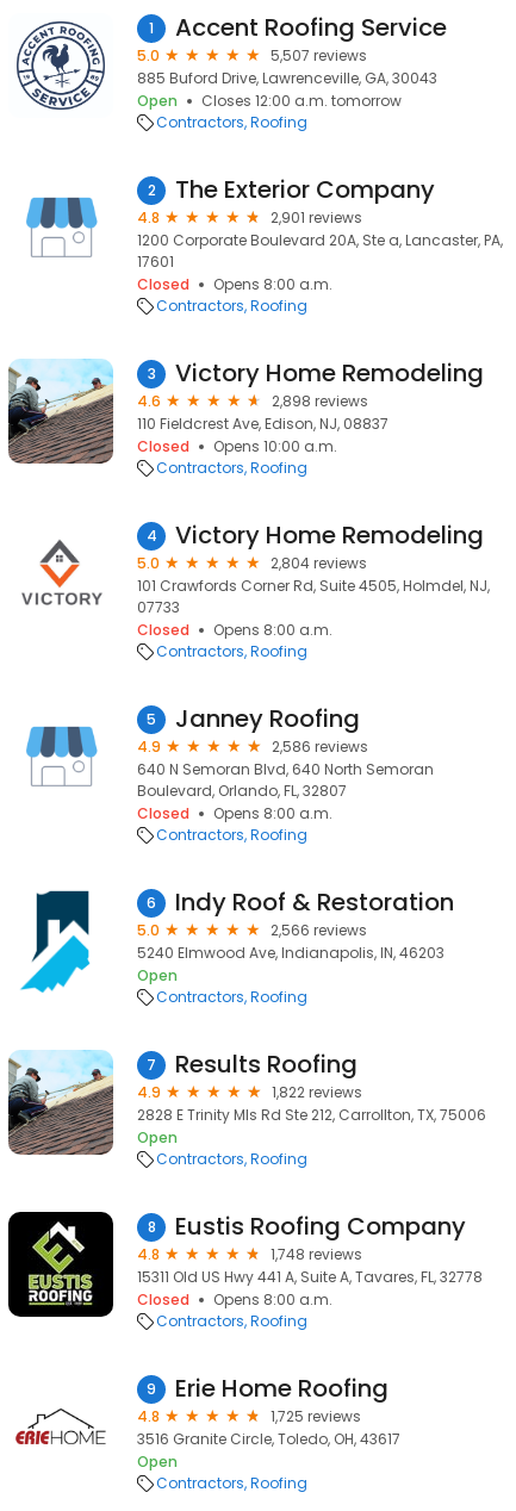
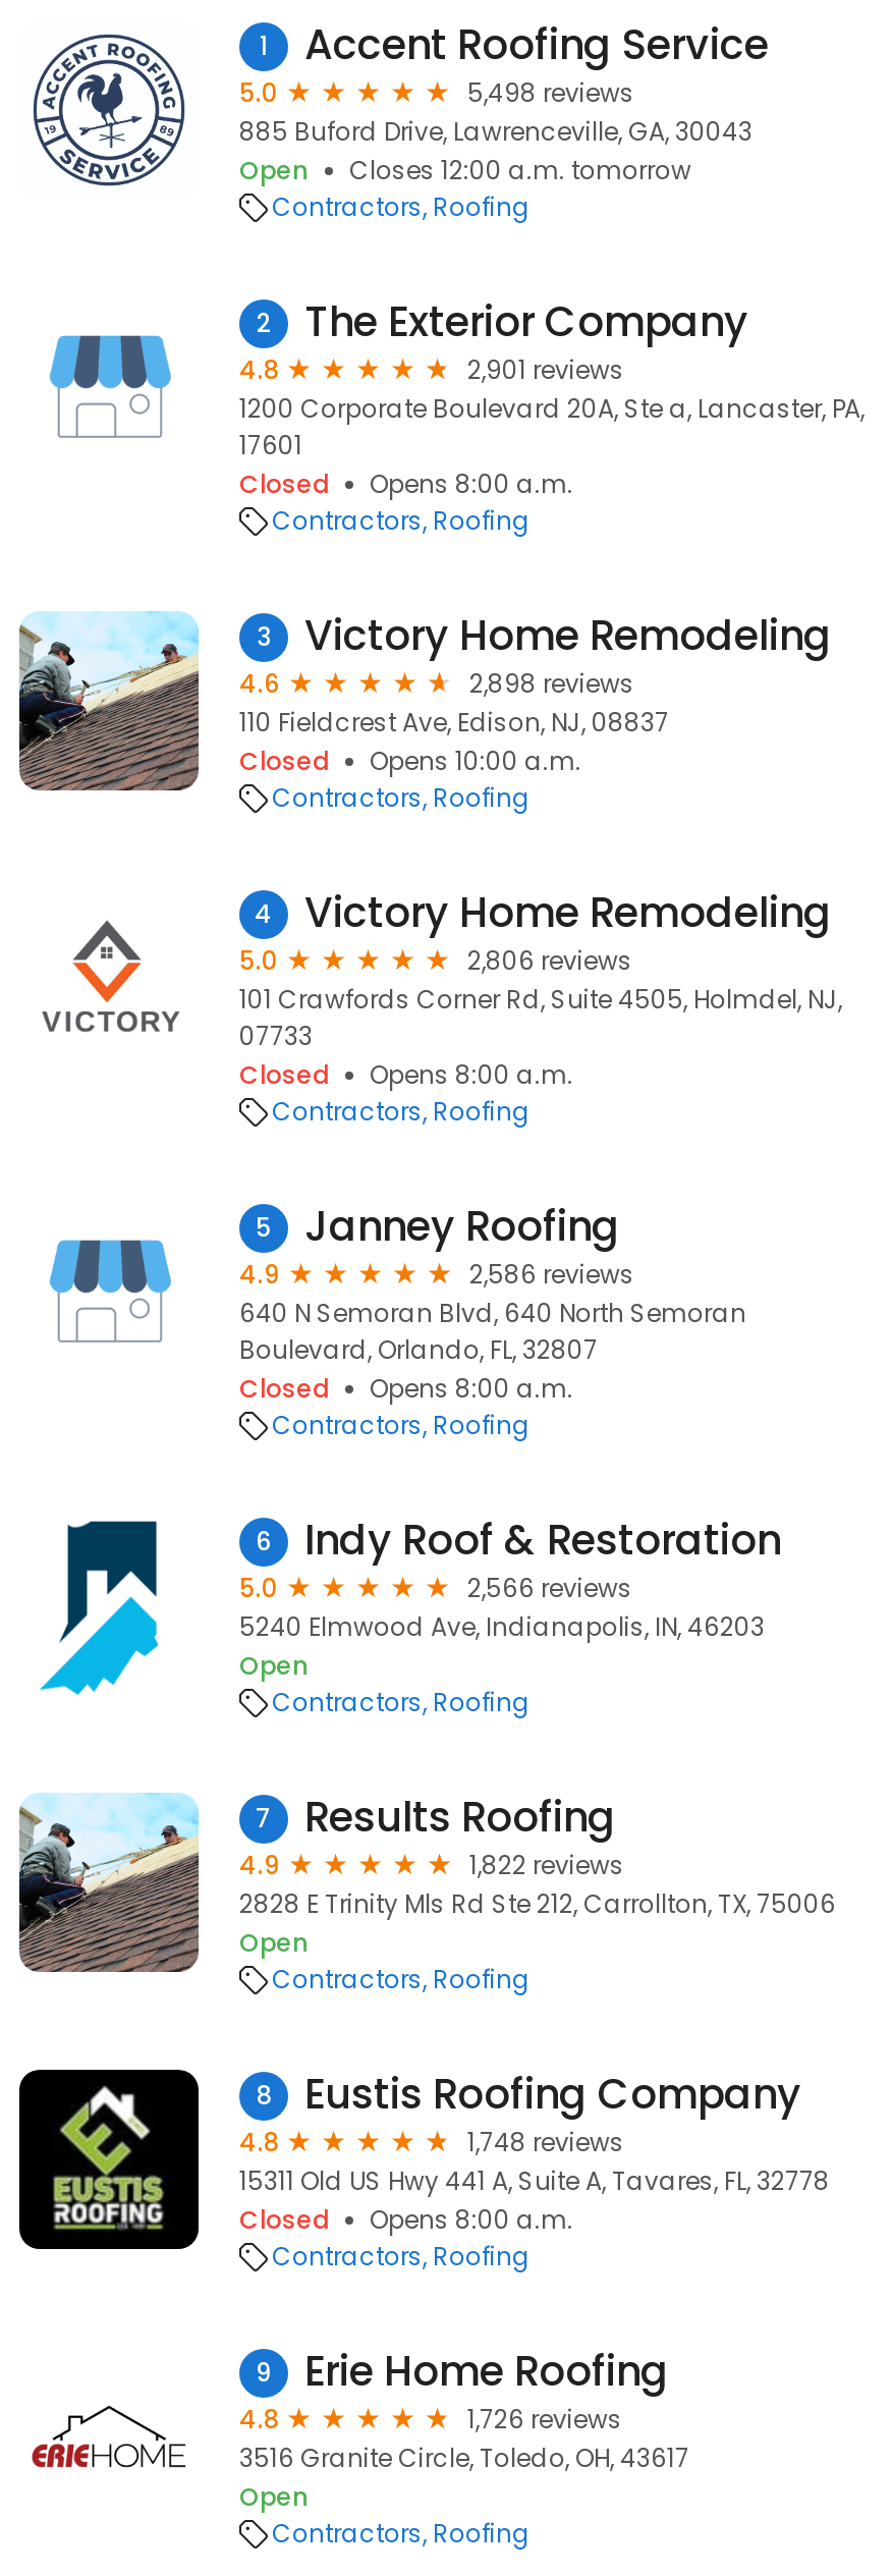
[271,45,367,66] 5,507 reviews -> [467,75,634,110] 5,498 reviews
[271,553,367,573] 2,804 reviews -> [467,943,632,978] 2,806 reviews
[271,1406,361,1426] 1,725 reviews -> [467,2402,622,2436] 1,726 reviews

